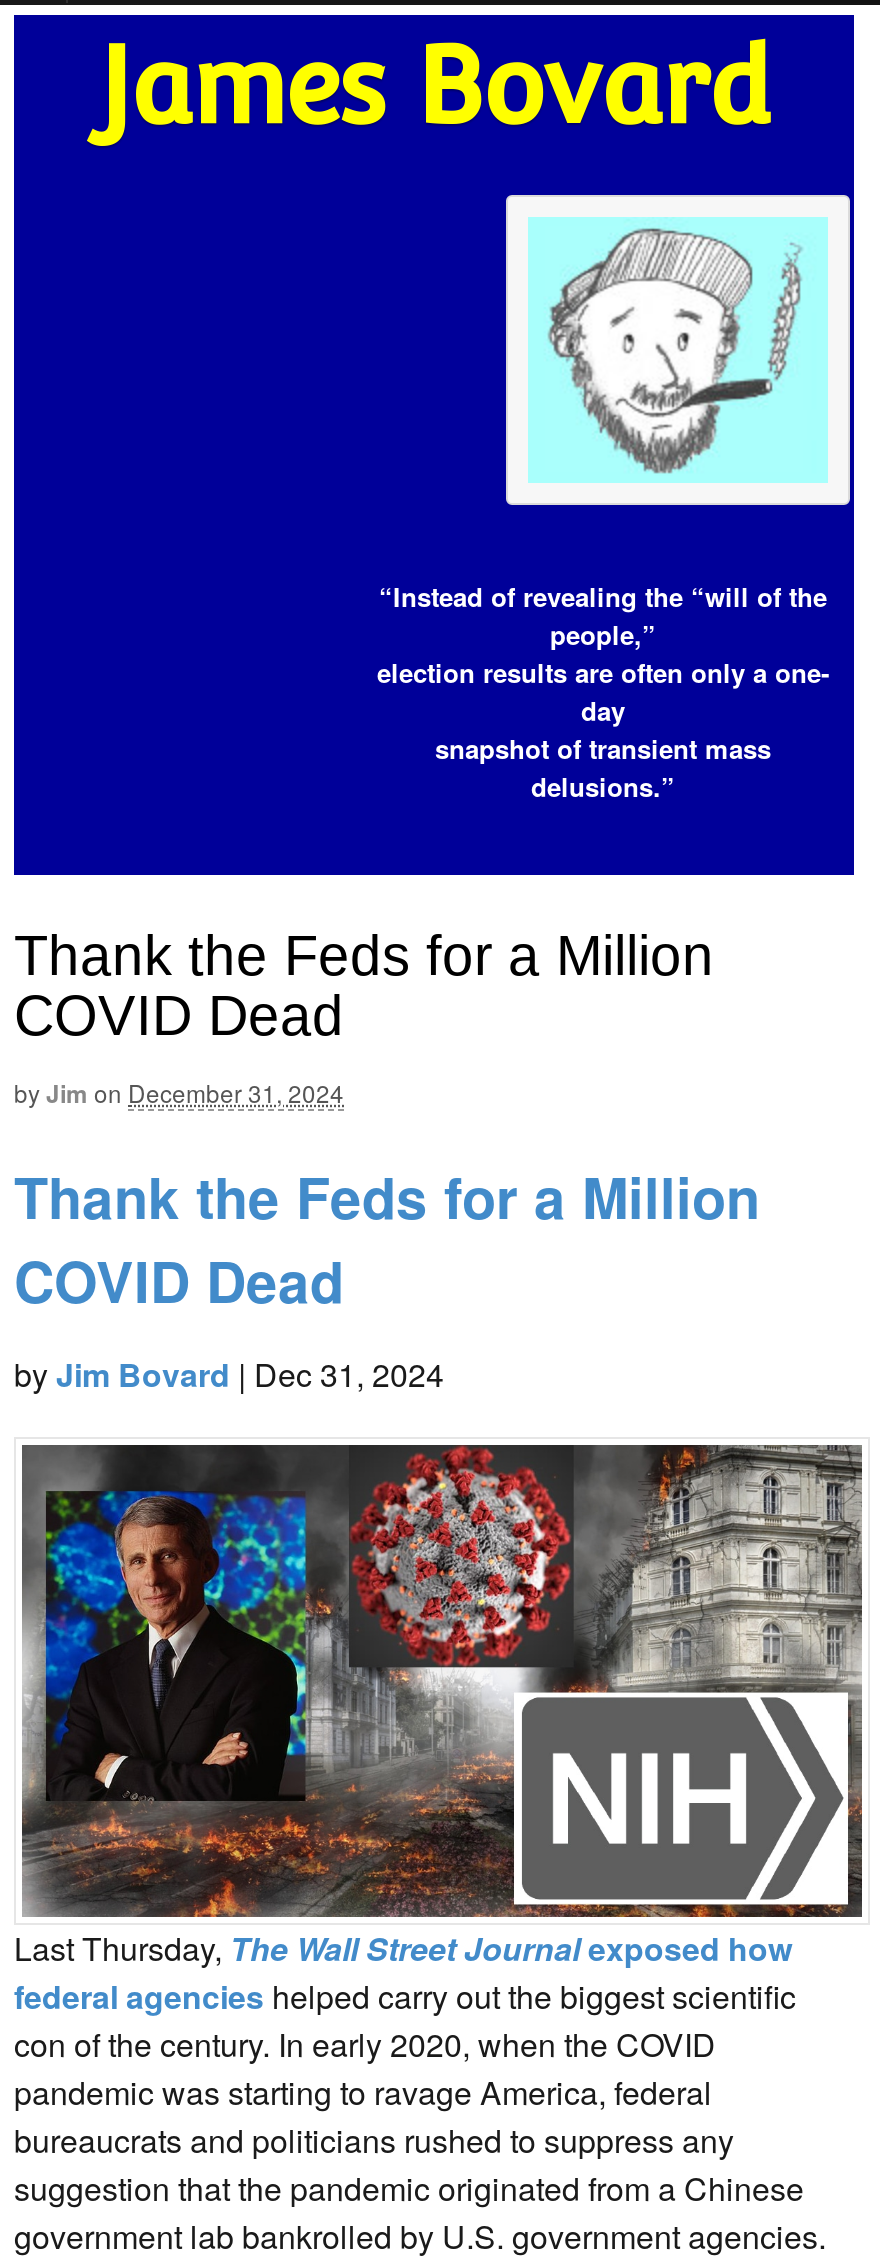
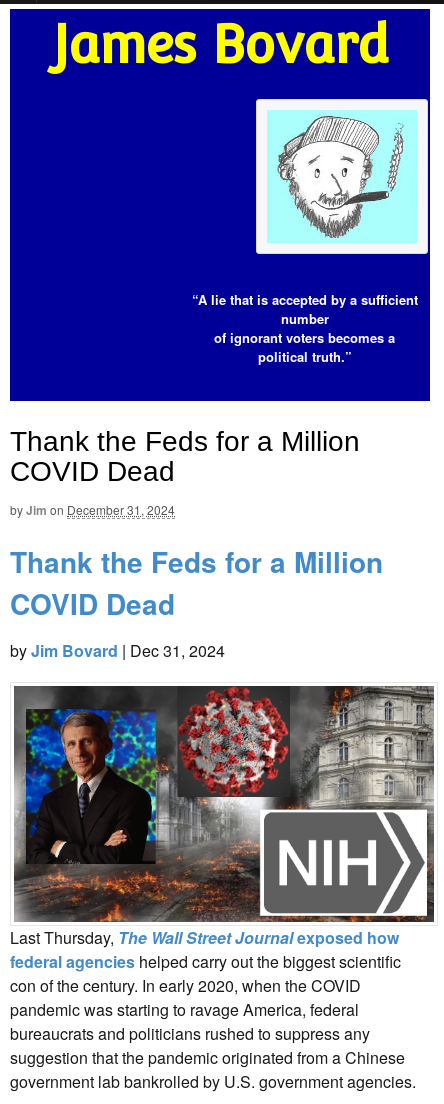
[377,578,829,806] “Instead of revealing the “will of the | people,” | election results are often only a one- | day | snapshot of transient mass | delusions.” -> [191,290,417,366] “A lie that is accepted by a sufficient | number | of ignorant voters becomes a | political truth.”

